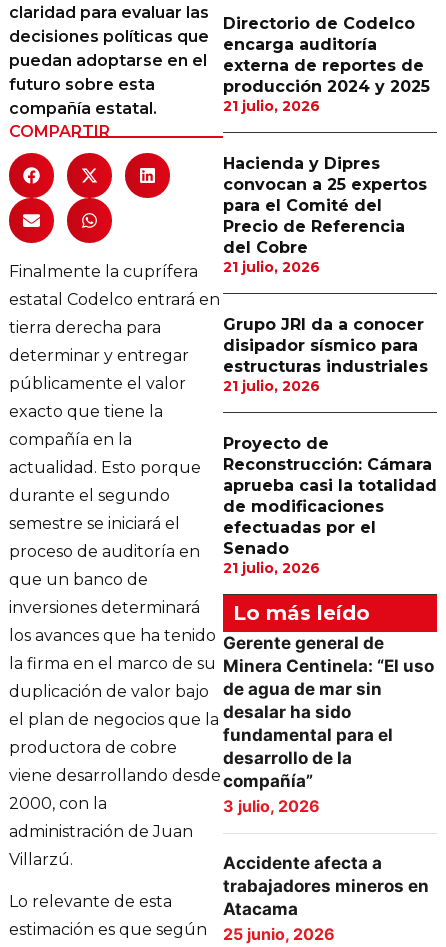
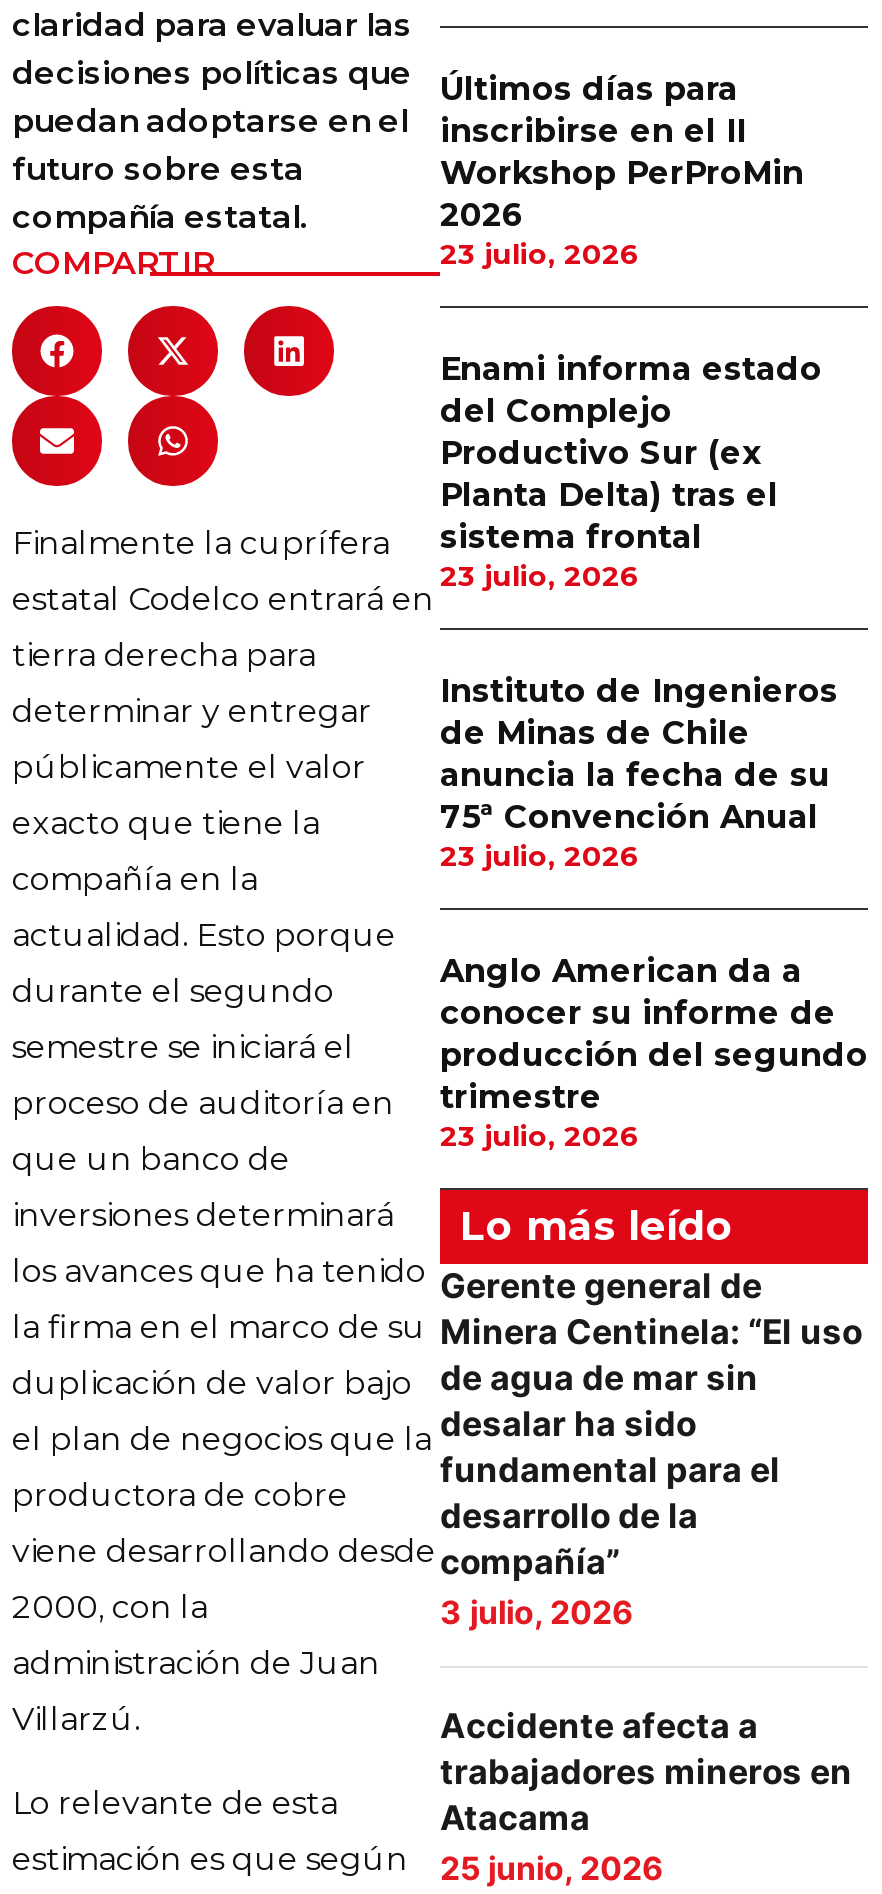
[223,14,430,115] Directorio de Codelco | encarga auditoría | externa de reportes de | producción 2024 y 2025 | 21 julio, 2026 -> [440,70,804,272] Últimos días para | inscribirse en el II | Workshop PerProMin | 2026 | 23 julio, 2026
[223,154,427,276] Hacienda y Dipres | convocan a 25 expertos | para el Comité del | Precio de Referencia | del Cobre | 21 julio, 2026 -> [440,350,822,594] Enami informa estado | del Complejo | Productivo Sur (ex | Planta Delta) tras el | sistema frontal | 23 julio, 2026
[223,315,428,395] Grupo JRI da a conocer | disipador sísmico para | estructuras industriales | 21 julio, 2026 -> [440,672,838,874] Instituto de Ingenieros | de Minas de Chile | anuncia la fecha de su | 75ª Convención Anual | 23 julio, 2026
[223,434,437,577] Proyecto de | Reconstrucción: Cámara | aprueba casi la totalidad | de modificaciones | efectuadas por el | Senado | 21 julio, 2026 -> [440,952,868,1154] Anglo American da a | conocer su informe de | producción del segundo | trimestre | 23 julio, 2026

